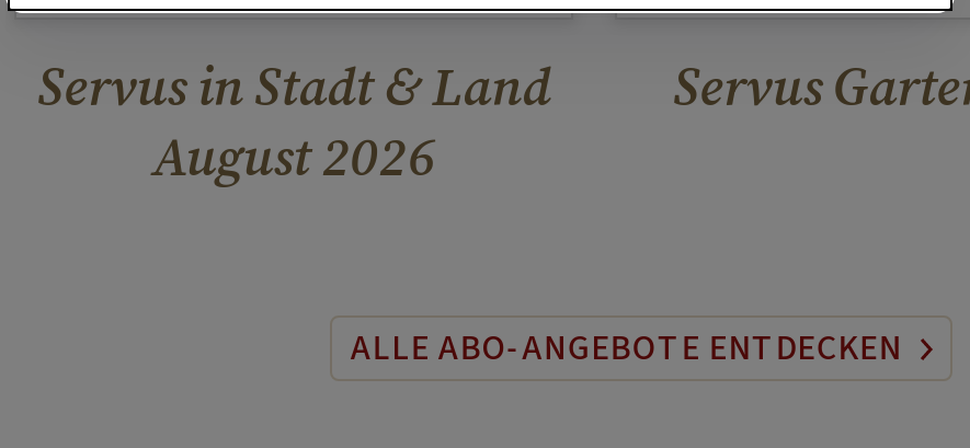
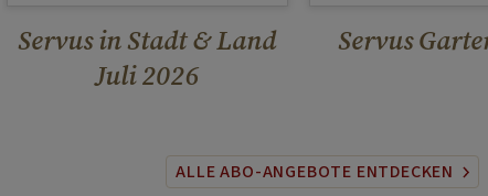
[152,120,435,193] August 2026 -> [95,57,199,94] Juli 2026

